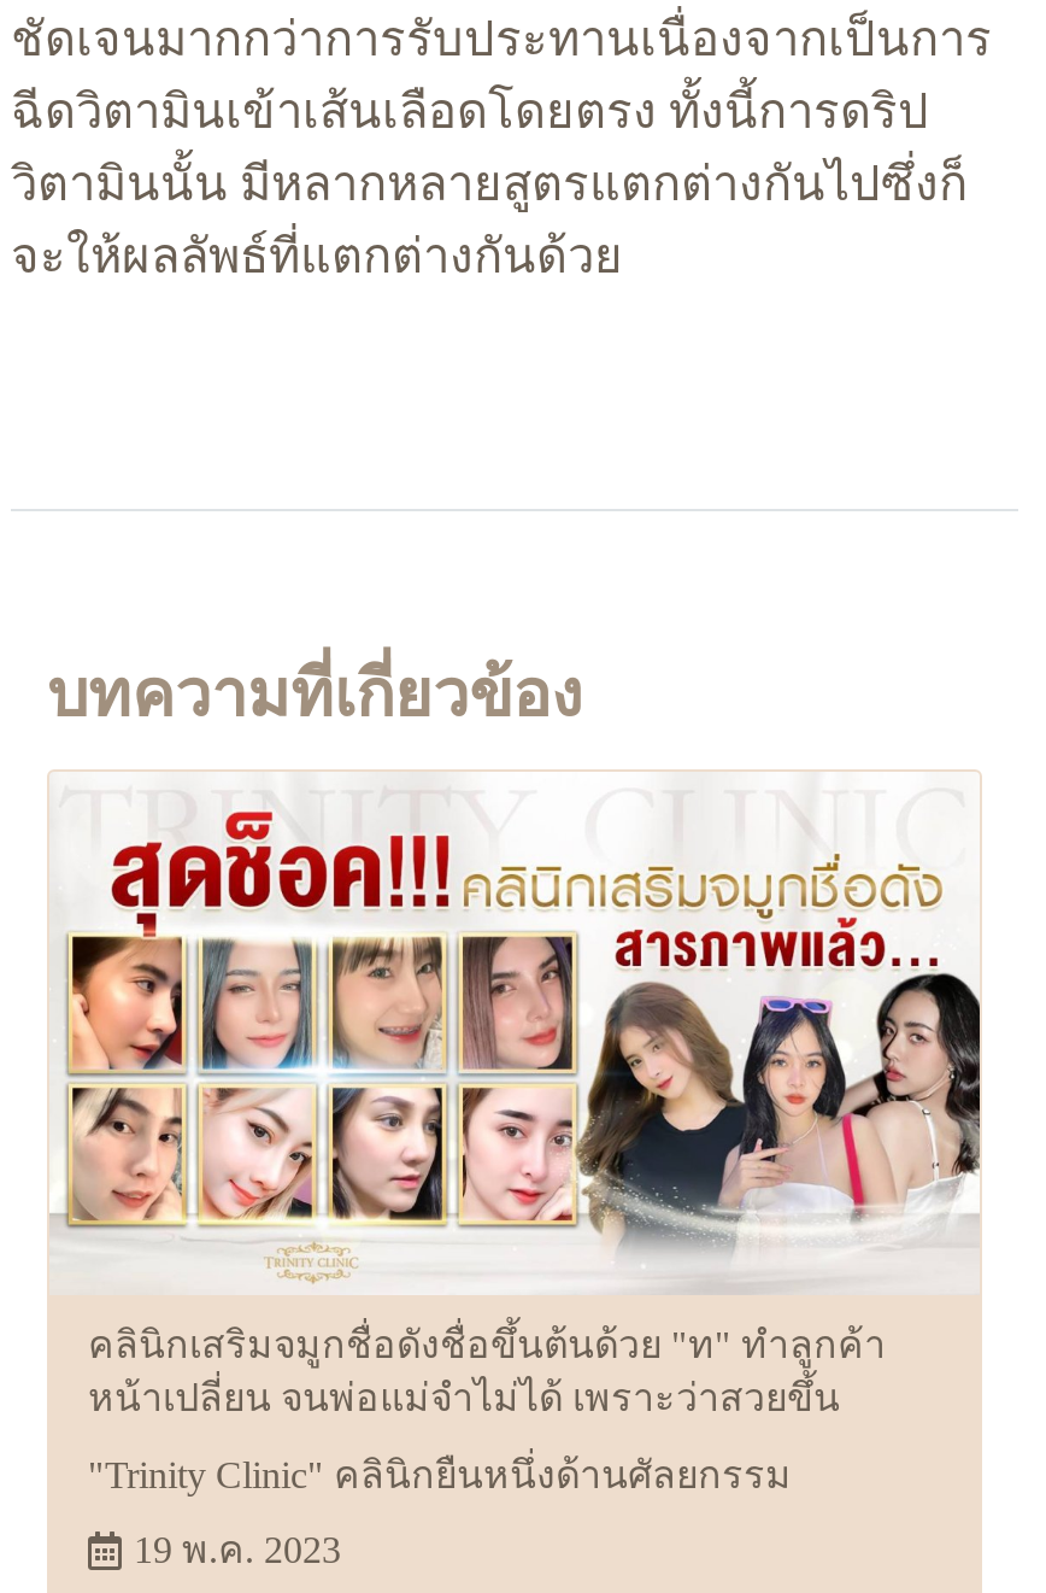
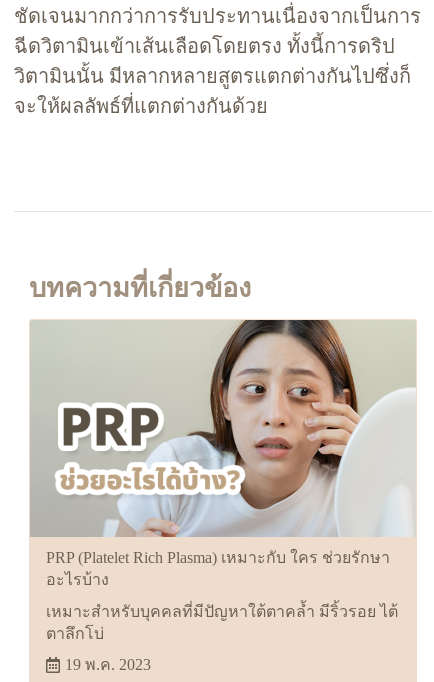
[49,772,982,1418] [image] | คลินิกเสริมจมูกชื่อดังชื่อขึ้นต้นด้วย "ท" ทำลูกค้า | หน้าเปลี่ยน จนพ่อแม่จำไม่ได้ เพราะว่าสวยขึ้น -> [30,319,416,588] [image] | PRP (Platelet Rich Plasma) เหมาะกับ ใคร ช่วยรักษา | อะไรบ้าง
[88,1454,792,1495] "Trinity Clinic" คลินิกยืนหนึ่งด้านศัลยกรรม -> [46,603,398,642] เหมาะสำหรับบุคคลที่มีปัญหาใต้ตาคล้ำ มีริ้วรอย ไต้ | ตาลึกโบ่

